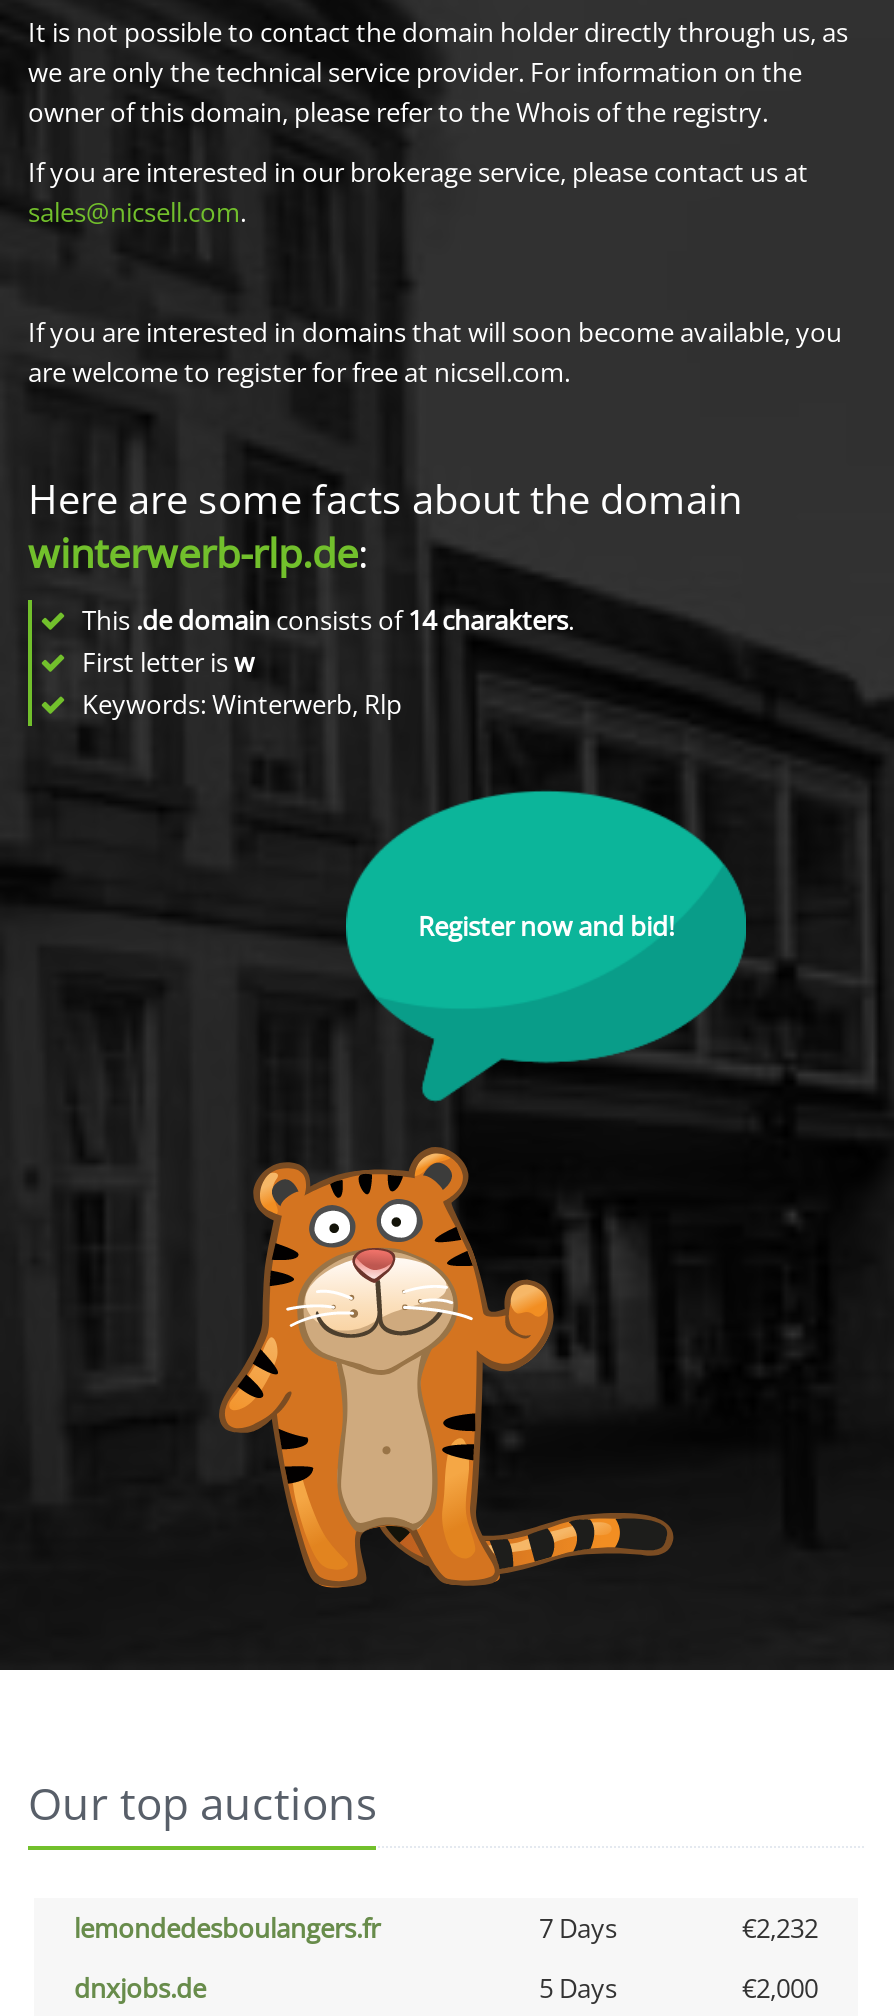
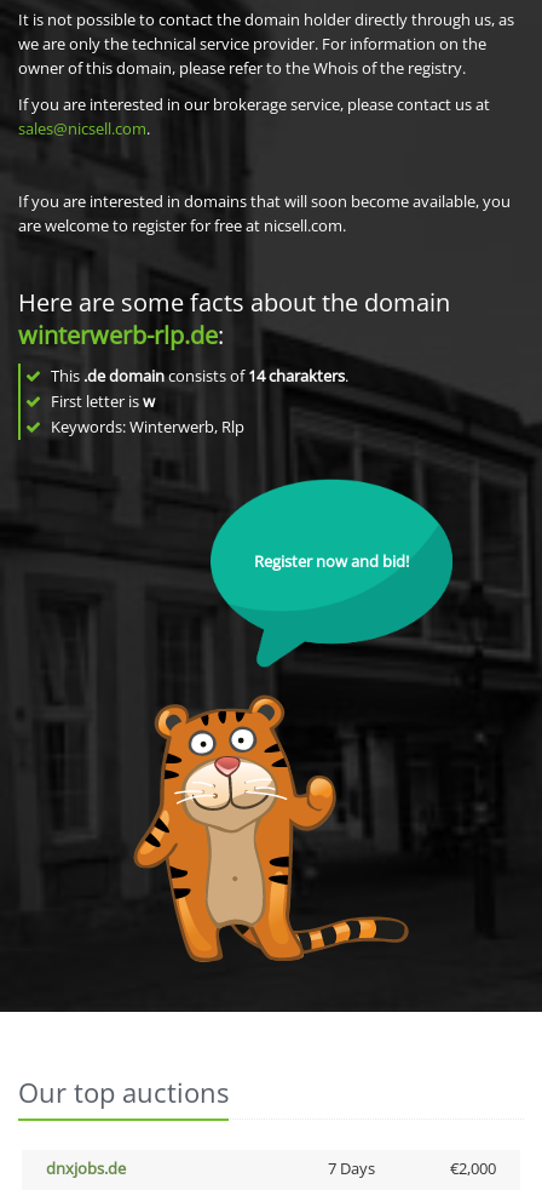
[74,1910,818,1946] lemondedesboulangers.fr | 7 Days | €2,232 -> none
[539,1970,617,2006] 5 Days -> [327,1157,374,1179] 7 Days

